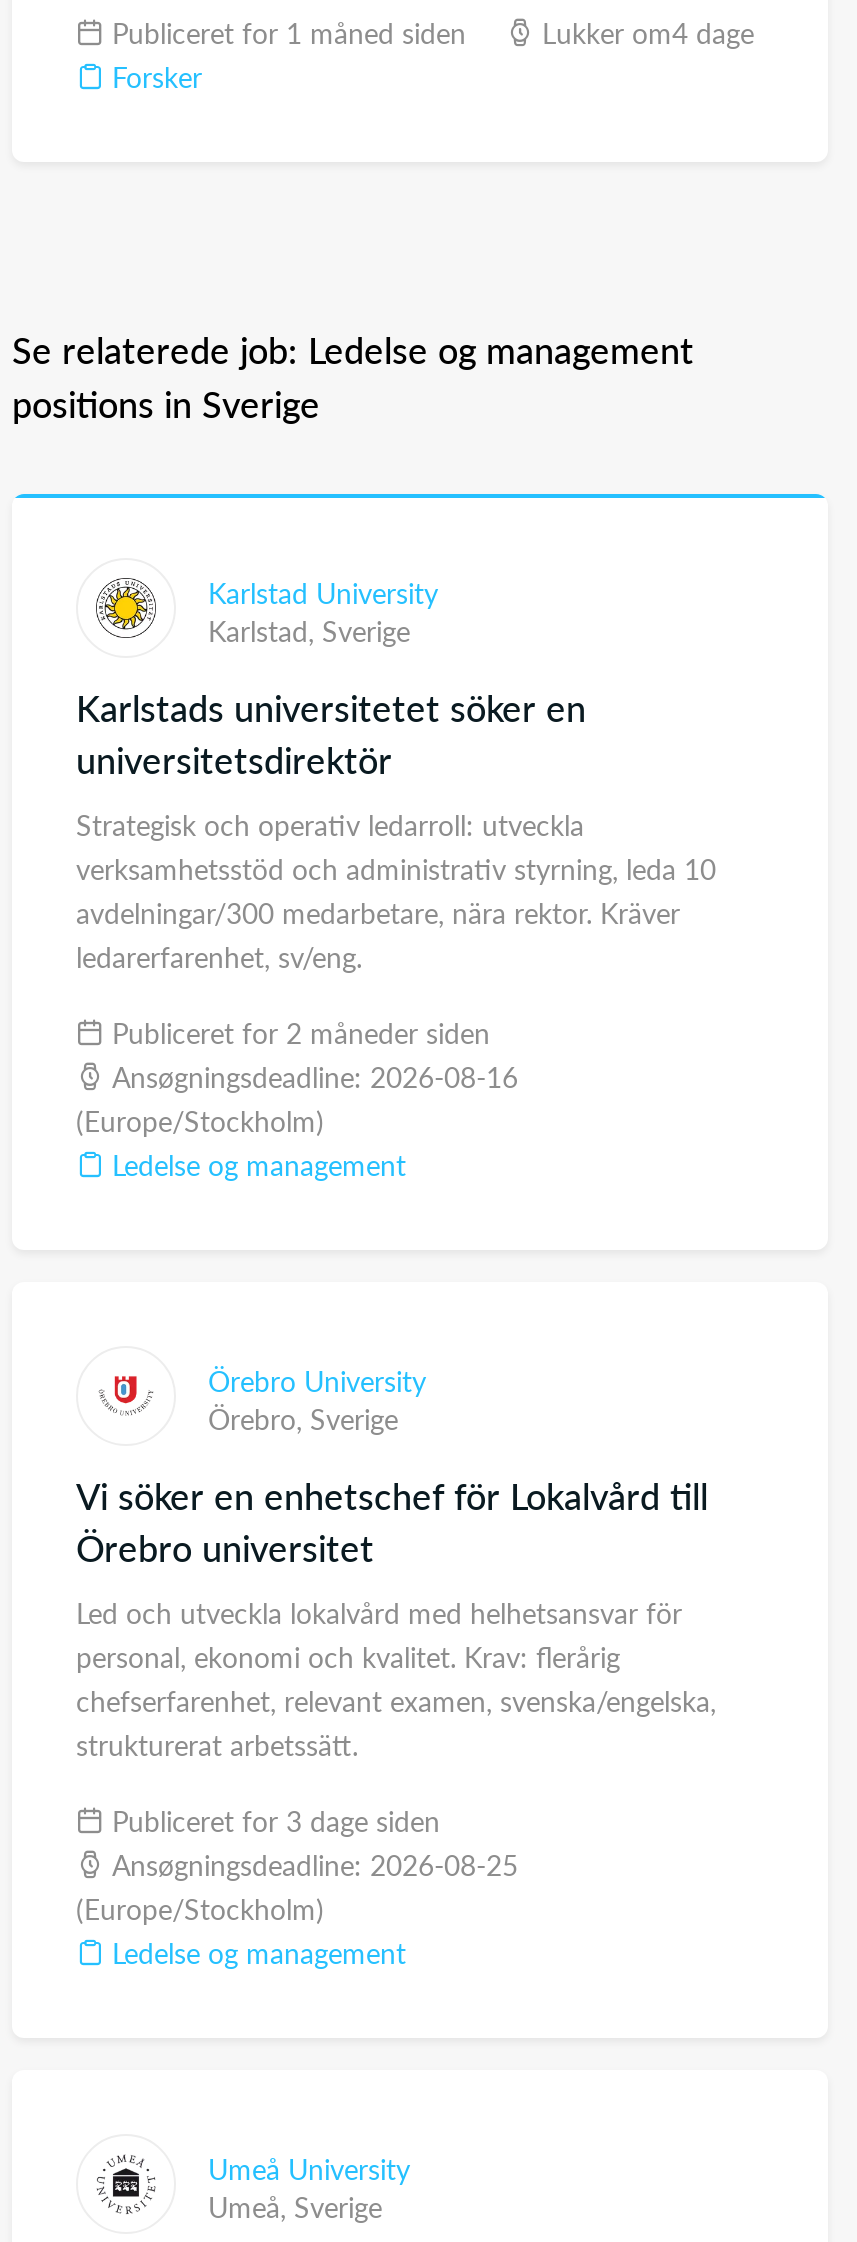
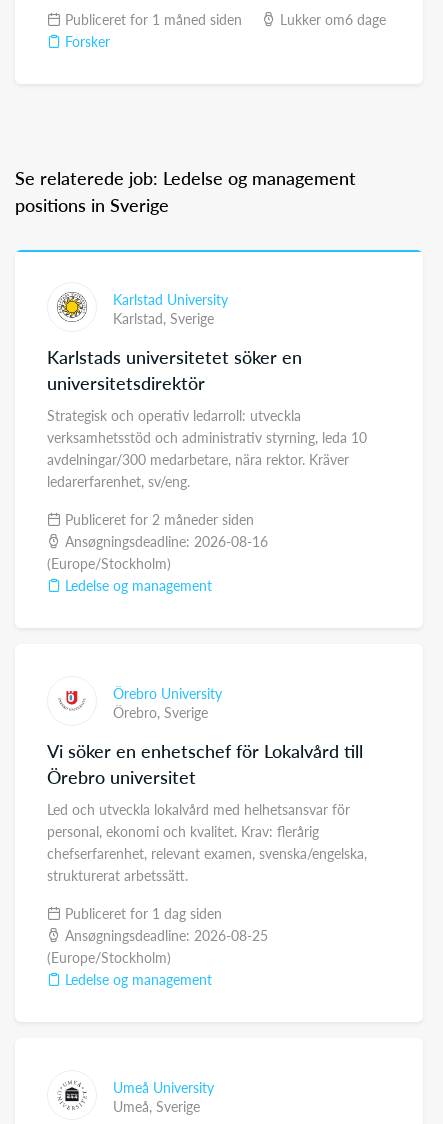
[534,12,754,52] Lukker om4 dage -> [276,9,386,29] Lukker om6 dage
[104,1800,440,1840] Publiceret for 3 dage siden -> [61,903,222,923] Publiceret for 1 dag siden

